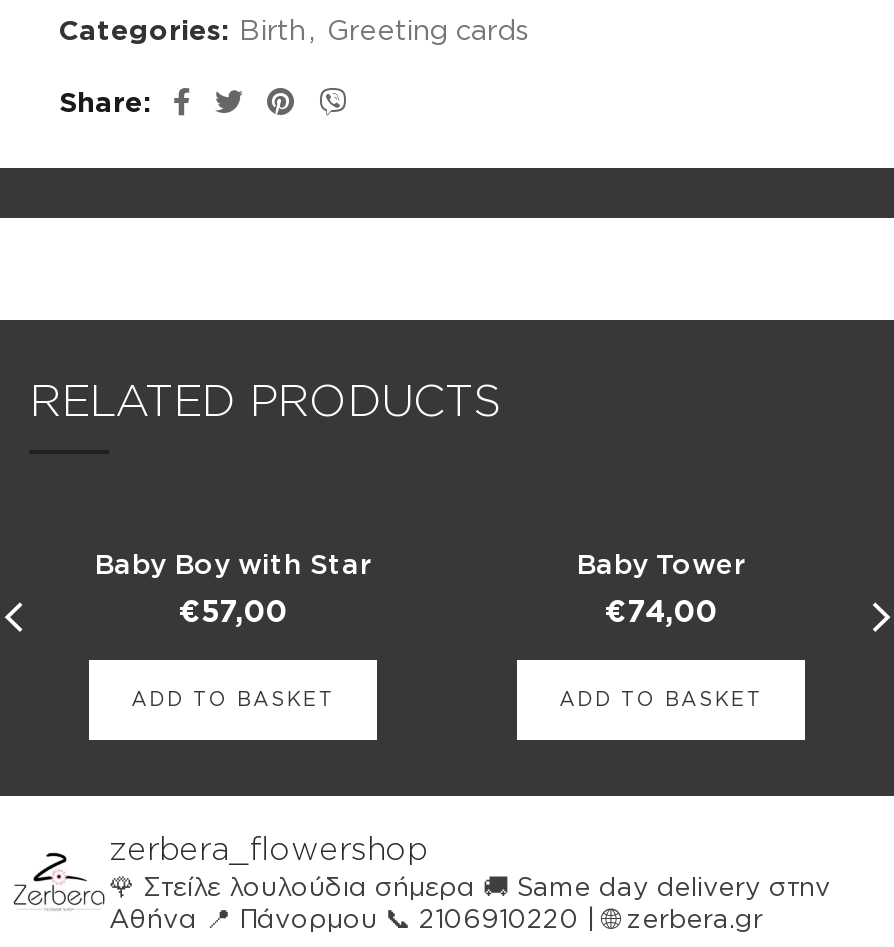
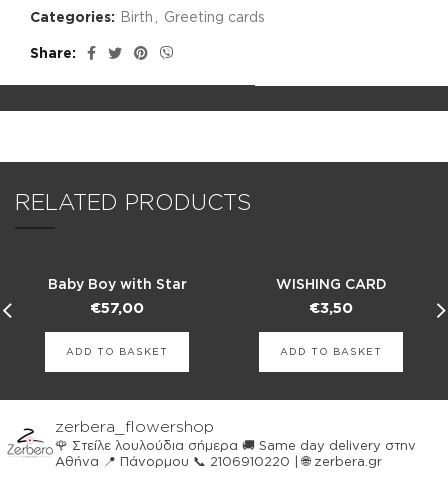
[576,547,746,577] Baby Tower -> [275,276,386,291] WISHING CARD
[605,593,717,627] €74,00 -> [309,299,353,316] €3,50

